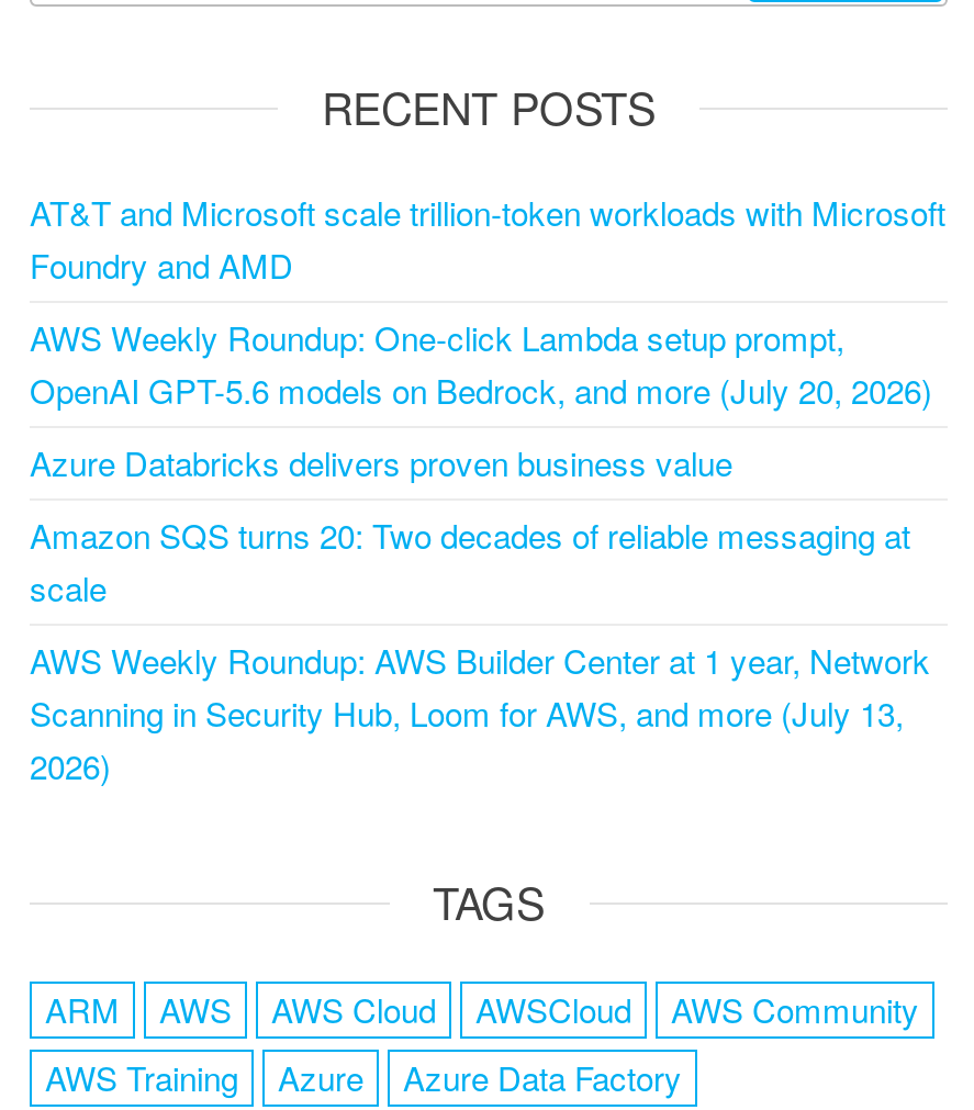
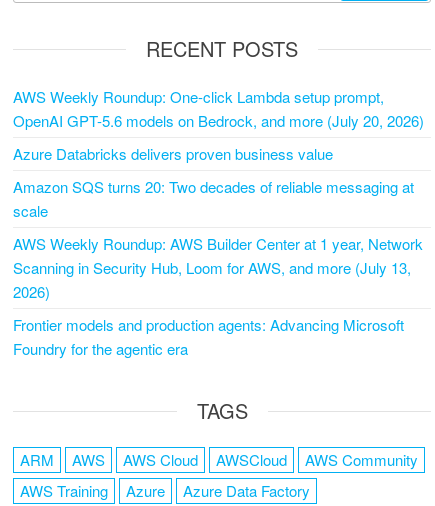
[30,189,945,288] AT&T and Microsoft scale trillion-token workloads with Microsoft | Foundry and AMD -> none
moved [30,314,932,788] -> [13,86,424,302]: AWS Weekly Roundup: One-click Lambda setup prompt, | OpenAI GPT-5.6 models on Bedrock, and more (July 20, 2026) | Azure Databricks delivers proven business value | Amazon SQS turns 20: Two decades of reliable messaging at | scale | AWS Weekly Roundup: AWS Builder Center at 1 year, Network | Scanning in Security Hub, Loom for AWS, and more (July 13, | 2026)
none -> [13,314,404,359] Frontier models and production agents: Advancing Microsoft | Foundry for the agentic era

